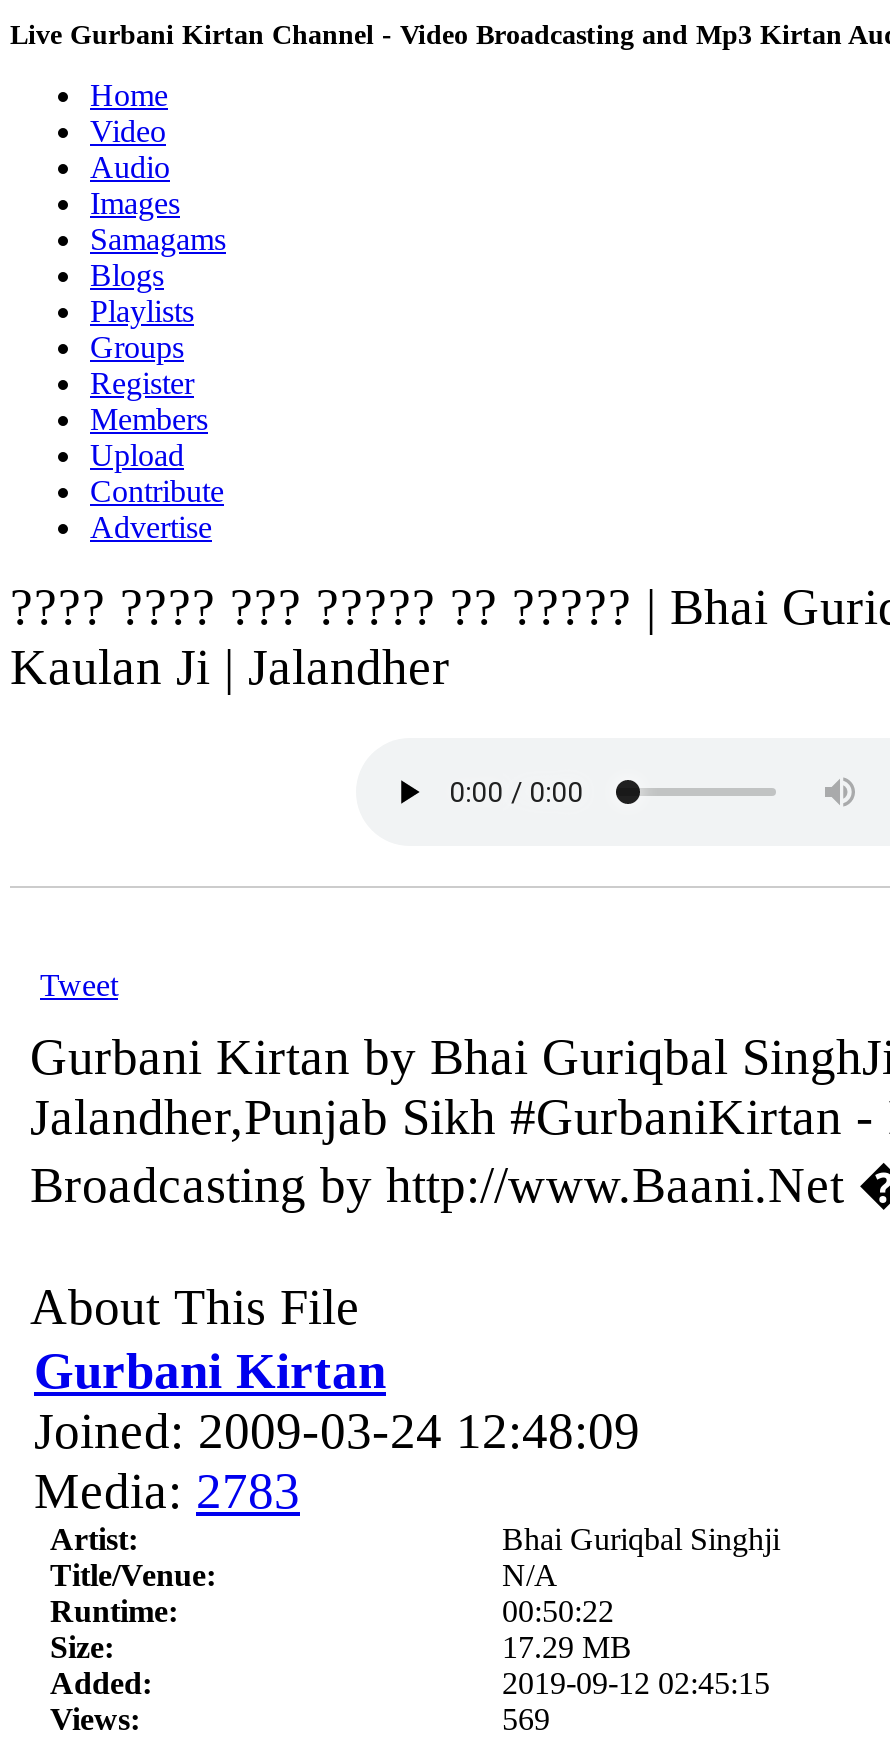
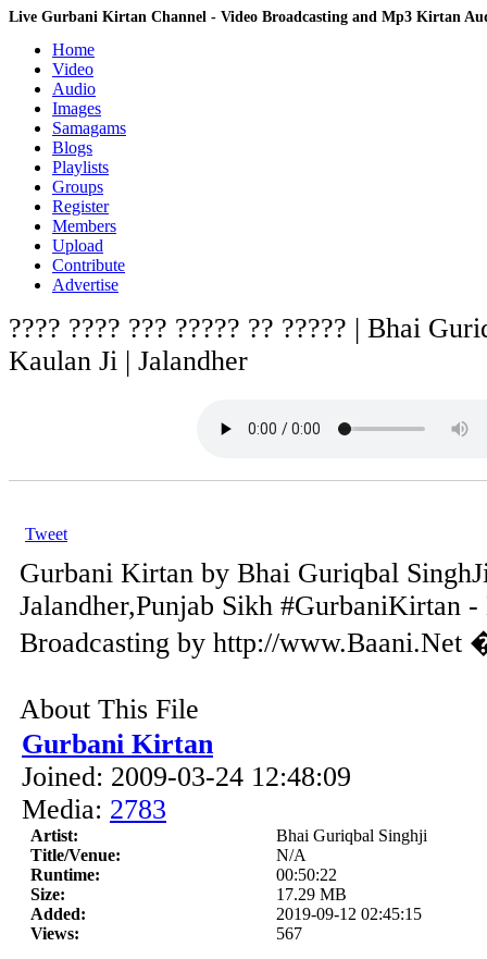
[502,1702,550,1736] 569 -> [276,924,302,943] 567

